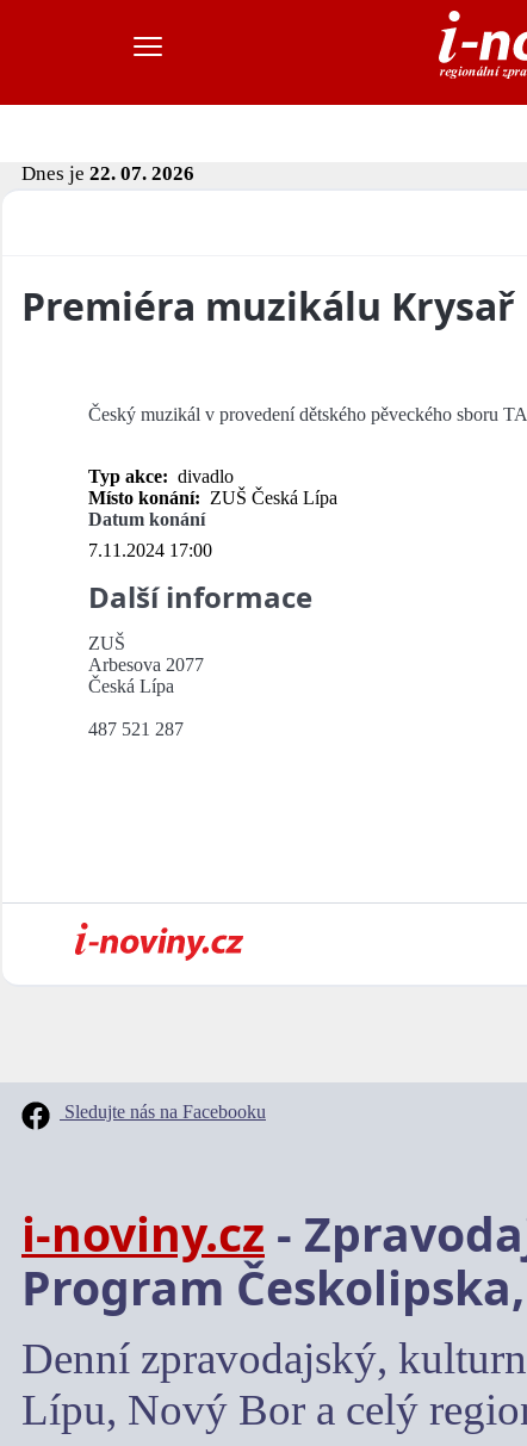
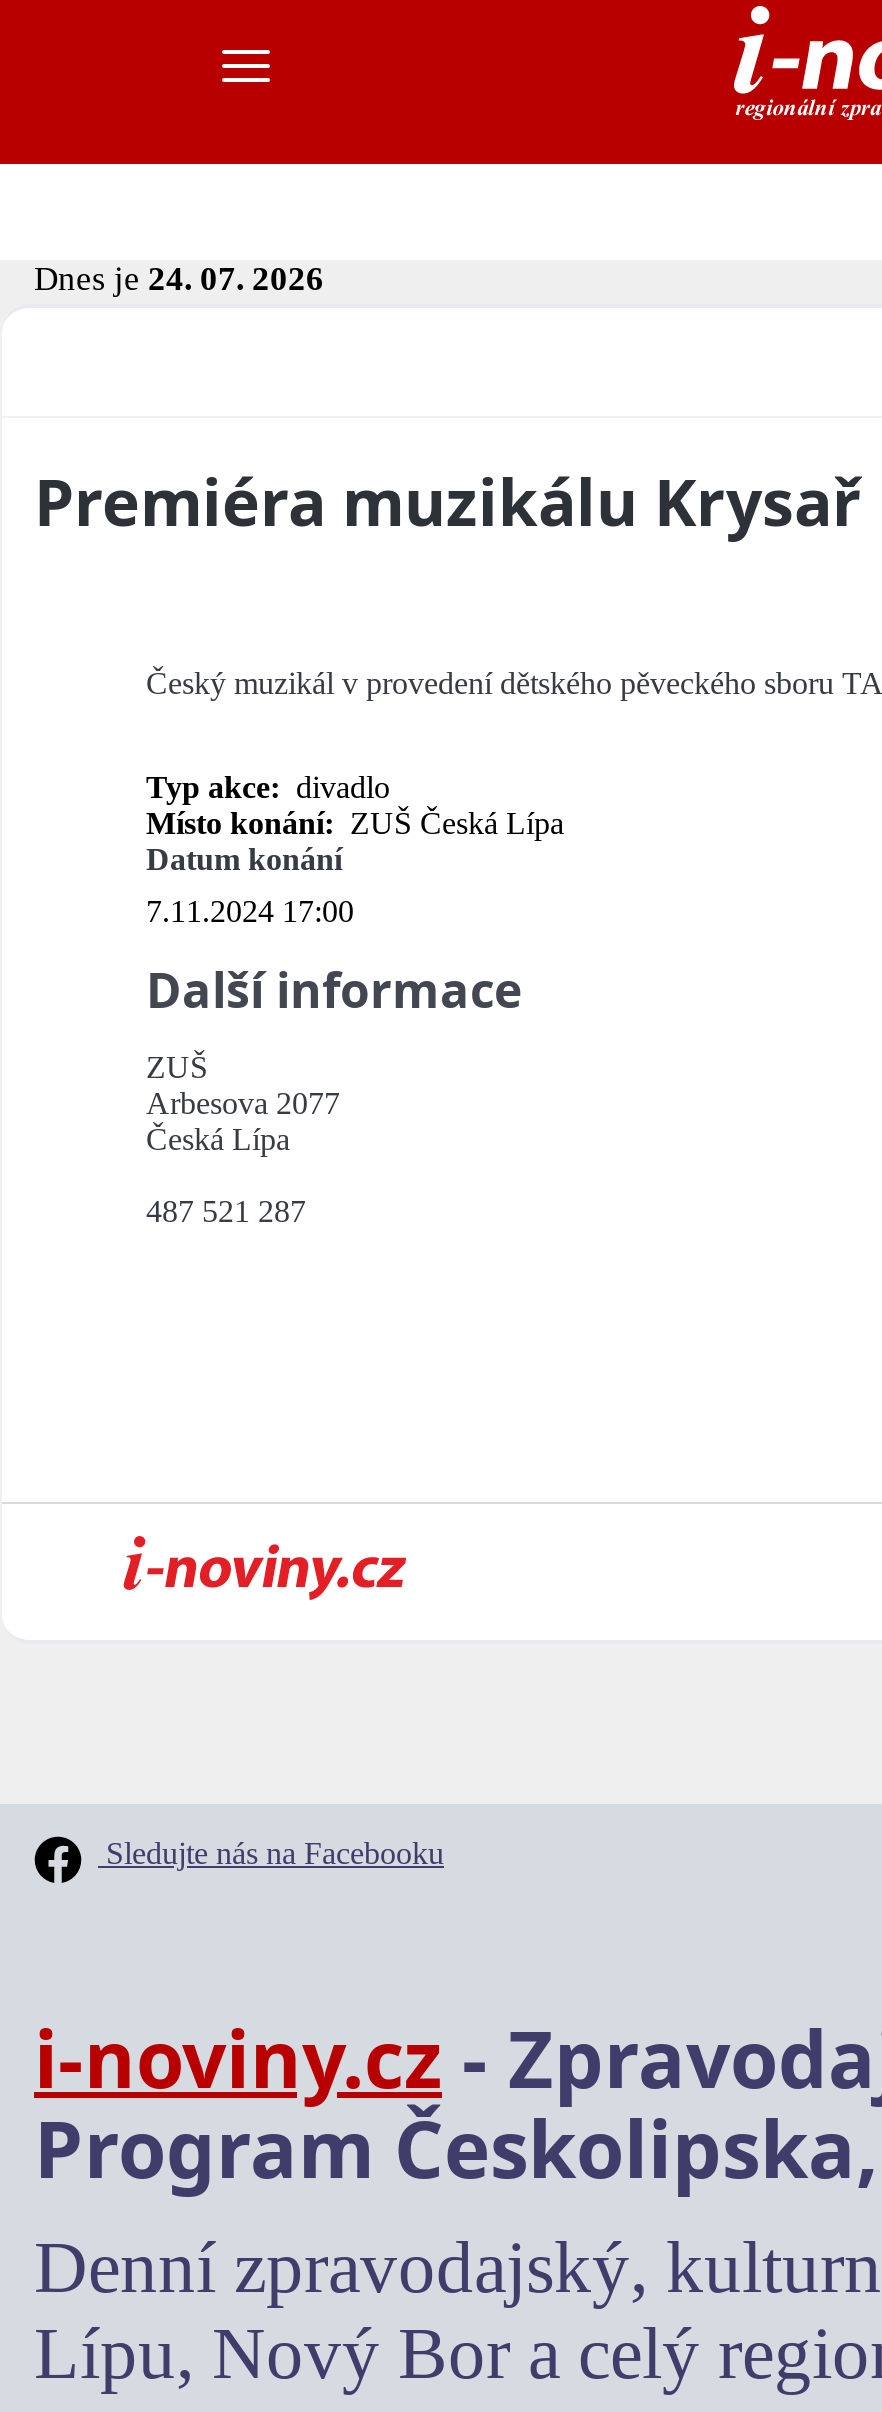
[21,163,194,185] Dnes je 22. 07. 2026 -> [34,261,324,299] Dnes je 24. 07. 2026

